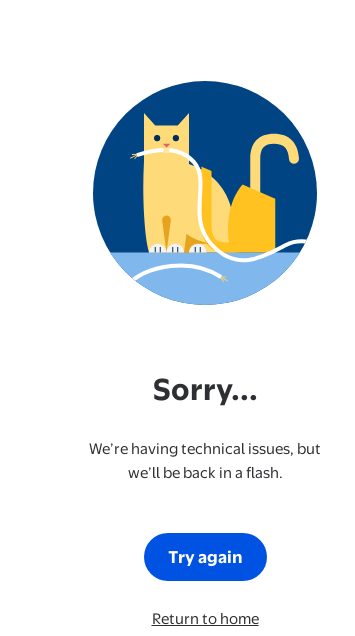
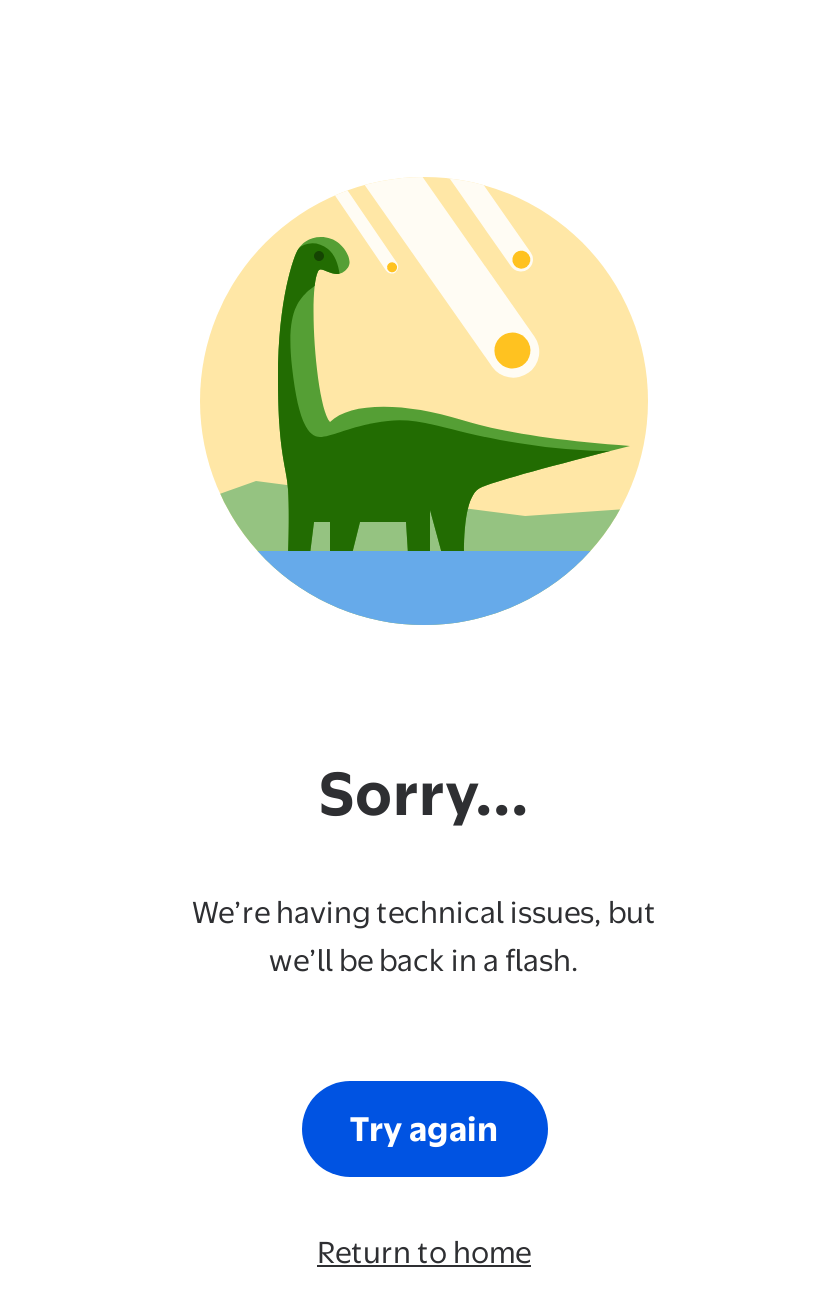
[92,80,318,283] [image] -> [200,177,648,579] [image]

